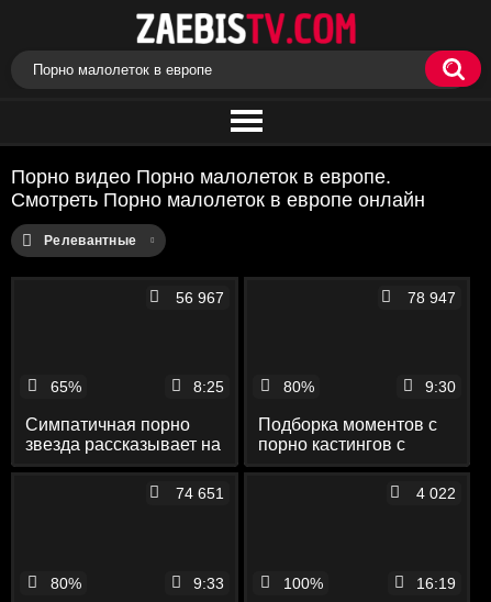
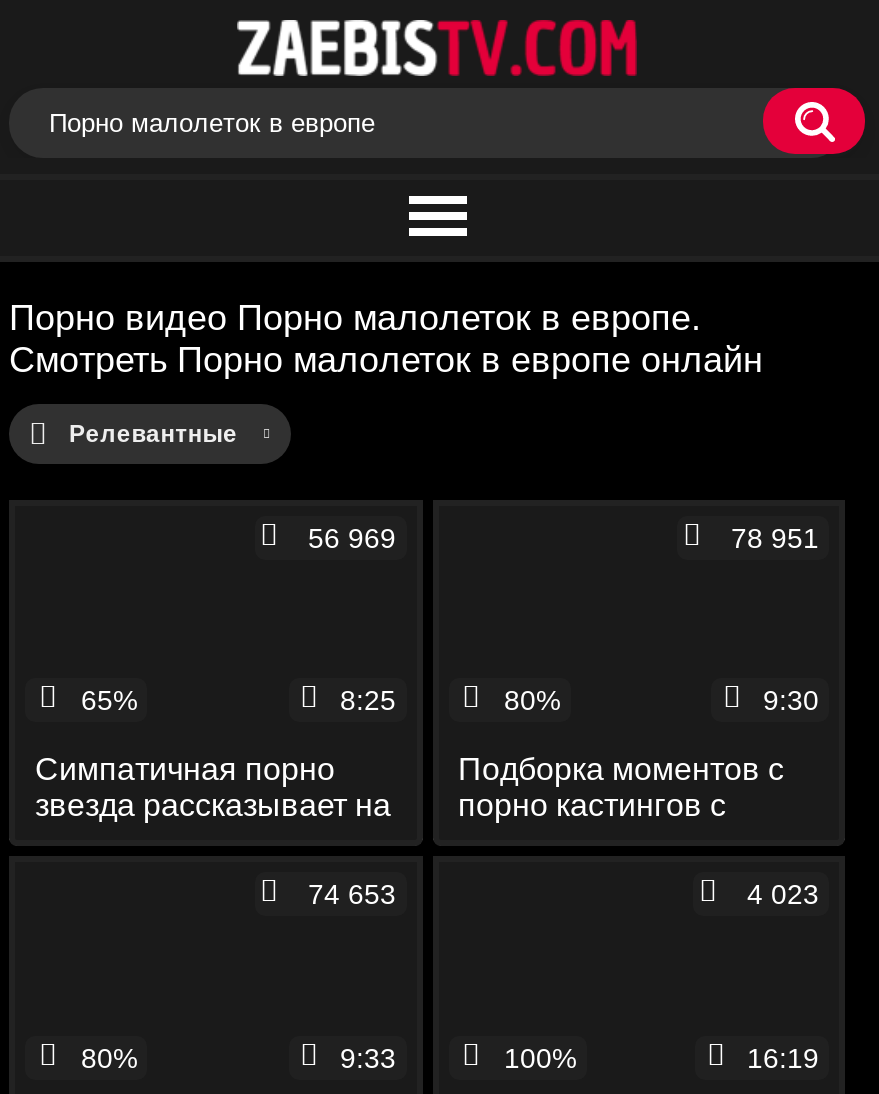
[175,289,224,306] 56 967 -> [308,522,396,554] 56 969
[408,289,456,306] 78 947 -> [731,522,819,554] 78 951
[175,485,224,502] 74 651 -> [308,879,396,911] 74 653
[416,485,456,502] 4 022 -> [747,879,819,911] 4 023

